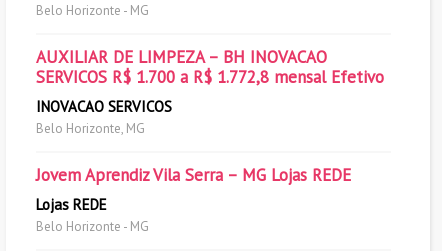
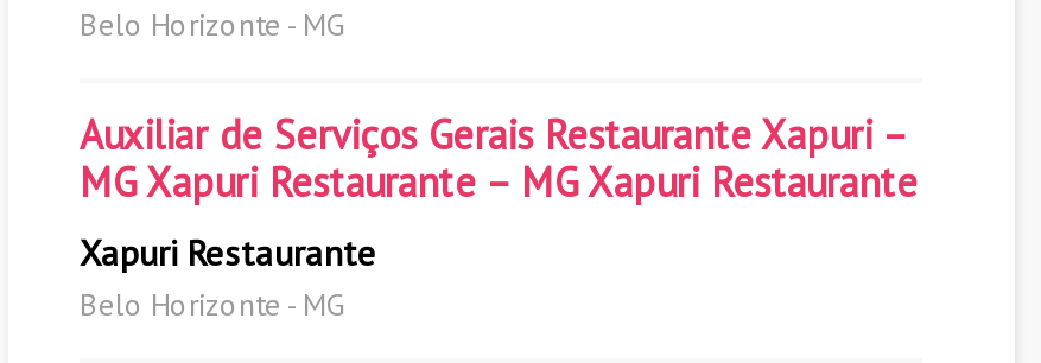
[36,46,384,214] AUXILIAR DE LIMPEZA – BH INOVACAO | SERVICOS R$ 1.700 a R$ 1.772,8 mensal Efetivo | INOVACAO SERVICOS | Belo Horizonte, MG | Jovem Aprendiz Vila Serra – MG Lojas REDE | Lojas REDE -> [80,109,918,275] Auxiliar de Serviços Gerais Restaurante Xapuri – | MG Xapuri Restaurante – MG Xapuri Restaurante | Xapuri Restaurante

